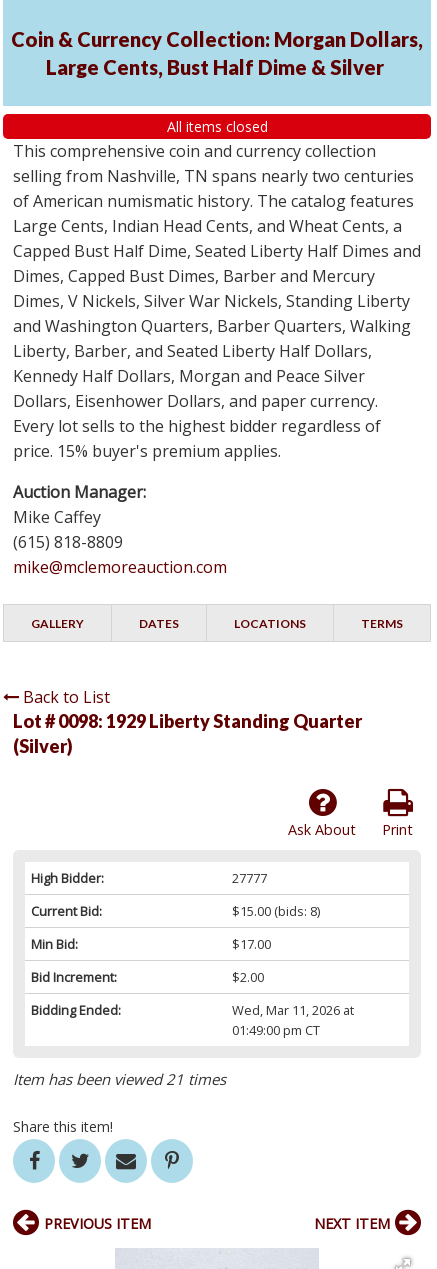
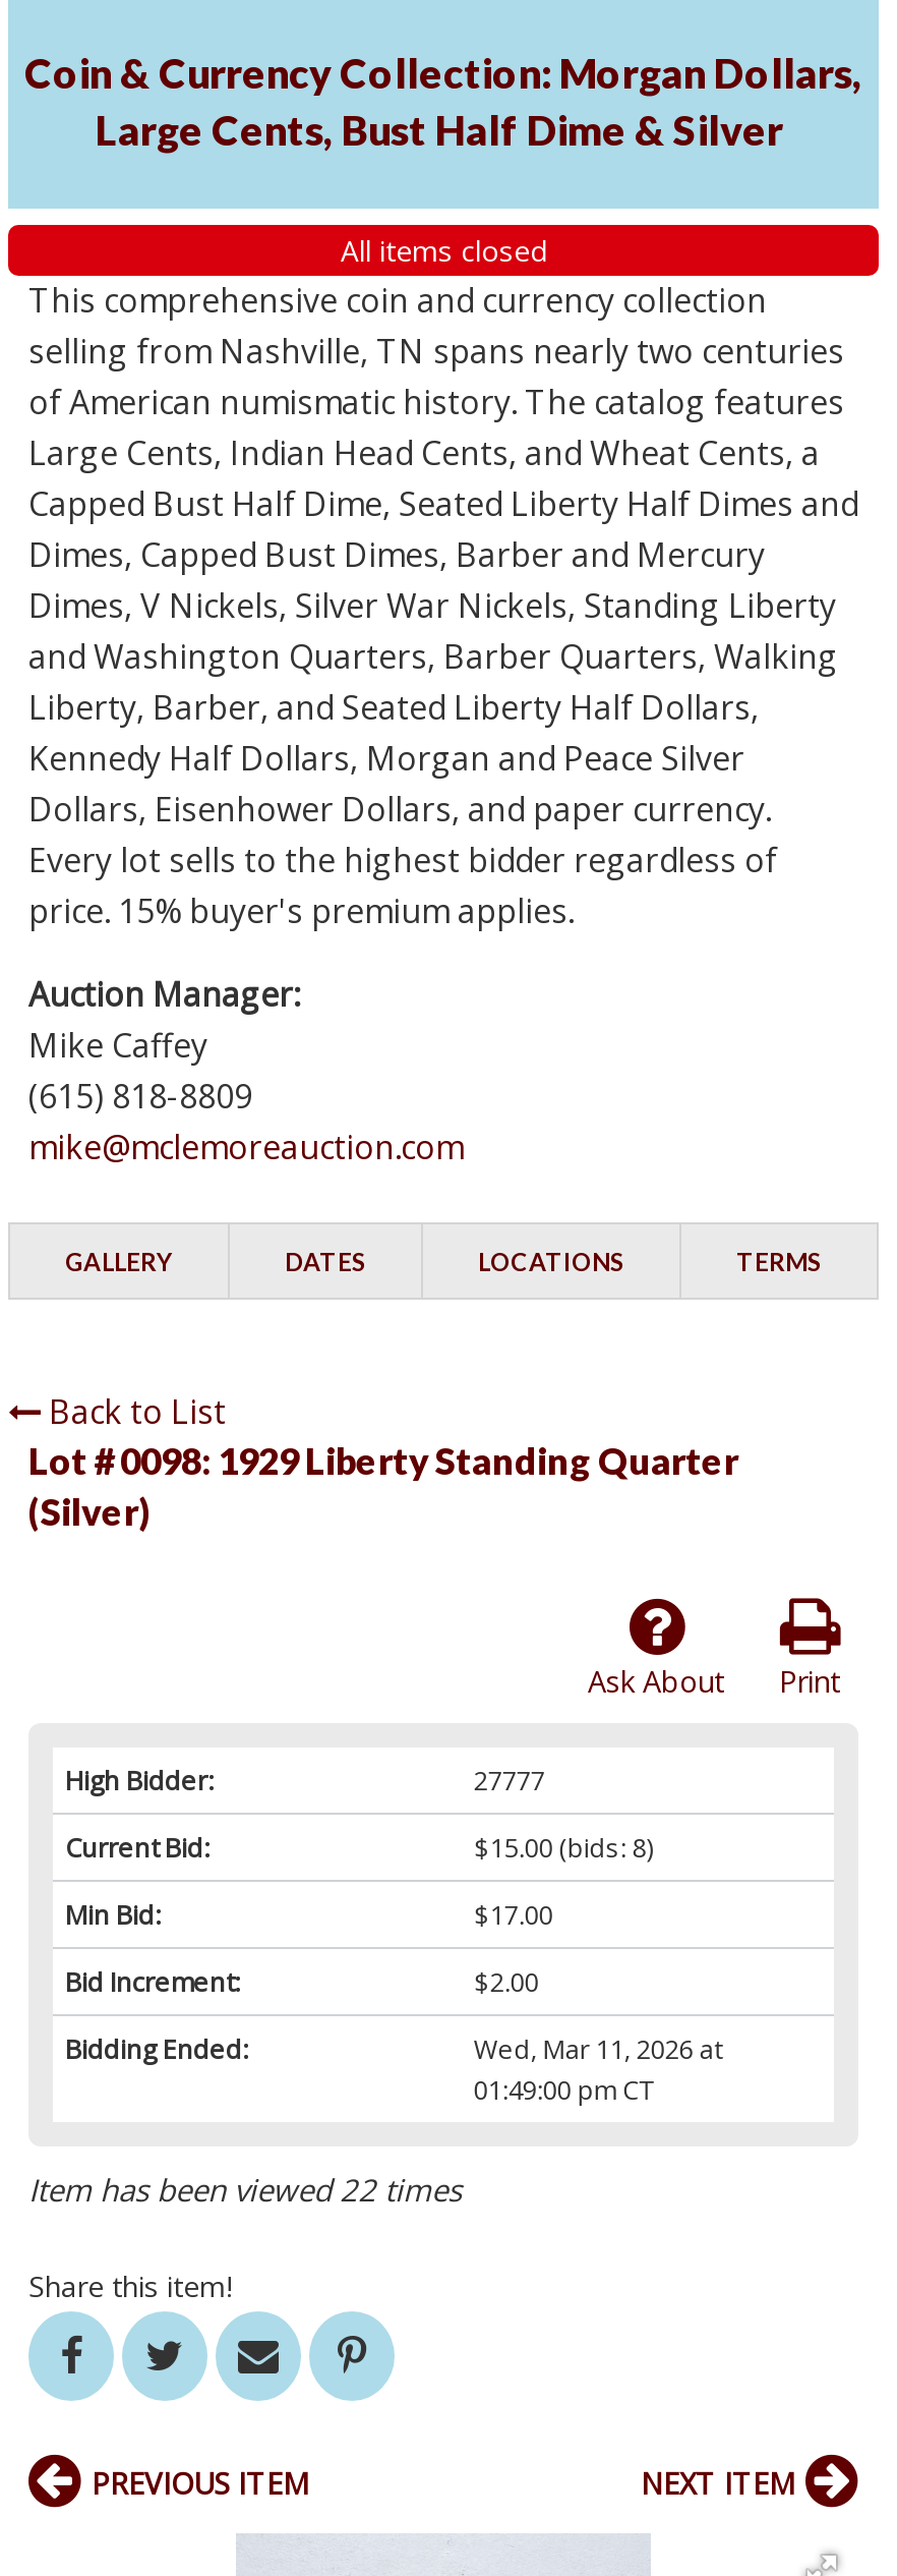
[13,1069,226,1089] Item has been viewed 21 times -> [28,2169,462,2210] Item has been viewed 22 times

